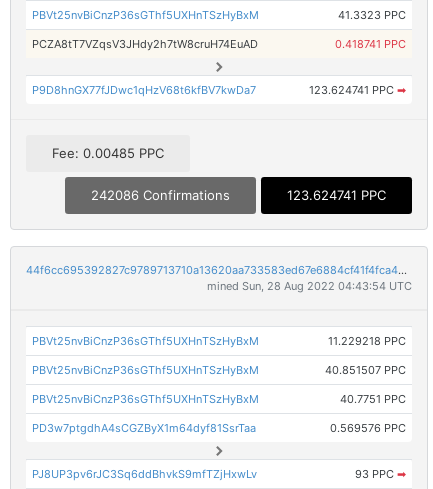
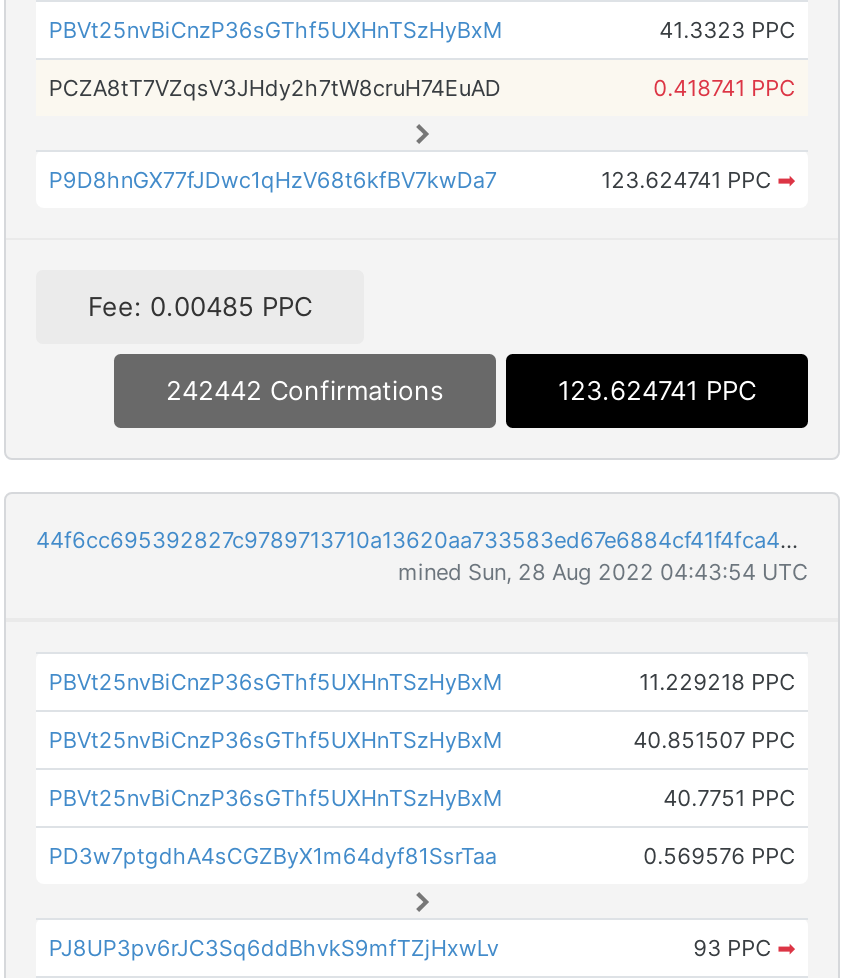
[91,187,230,203] 242086 Confirmations -> [166,375,444,407] 242442 Confirmations

